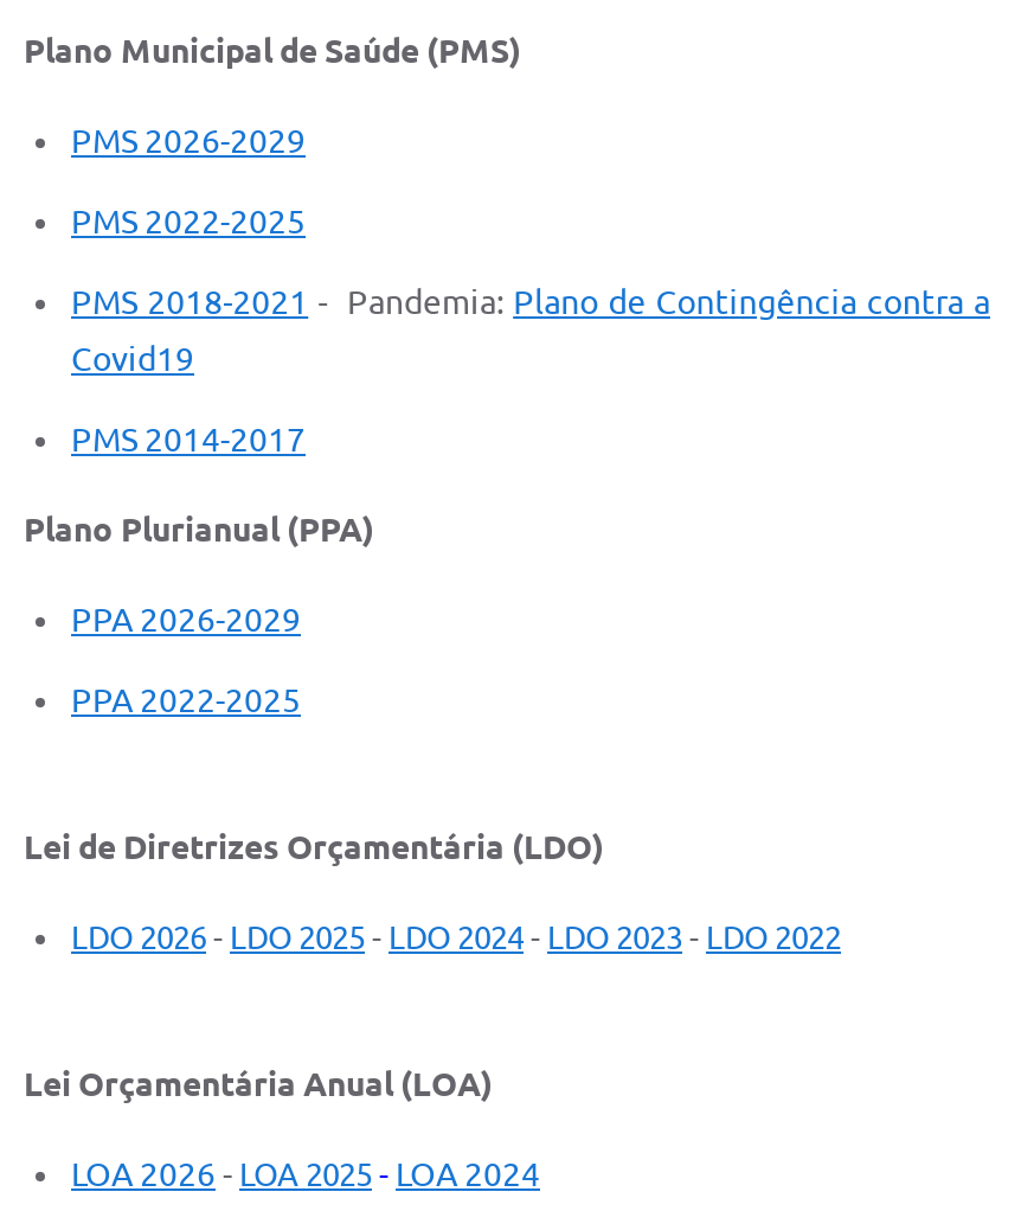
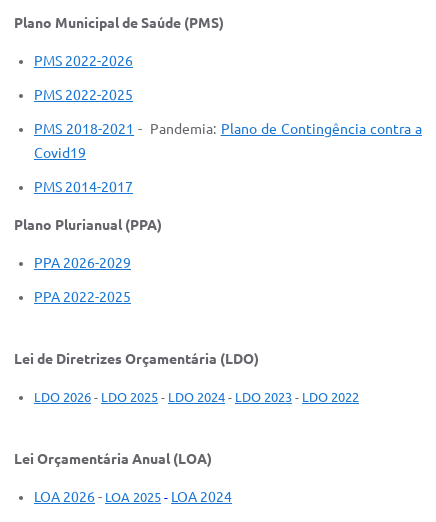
[71,122,306,160] PMS 2026-2029 -> [34,53,133,69] PMS 2022-2026

